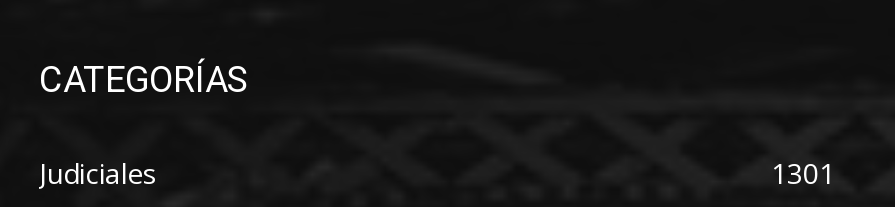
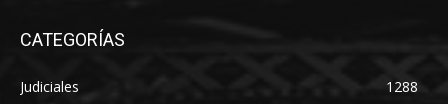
[771,153,835,191] 1301 -> [386,77,418,96] 1288

